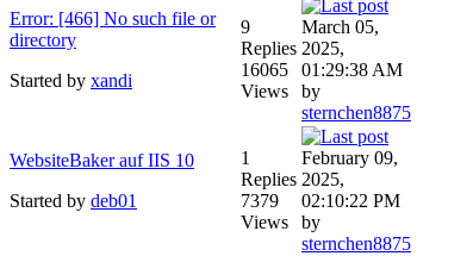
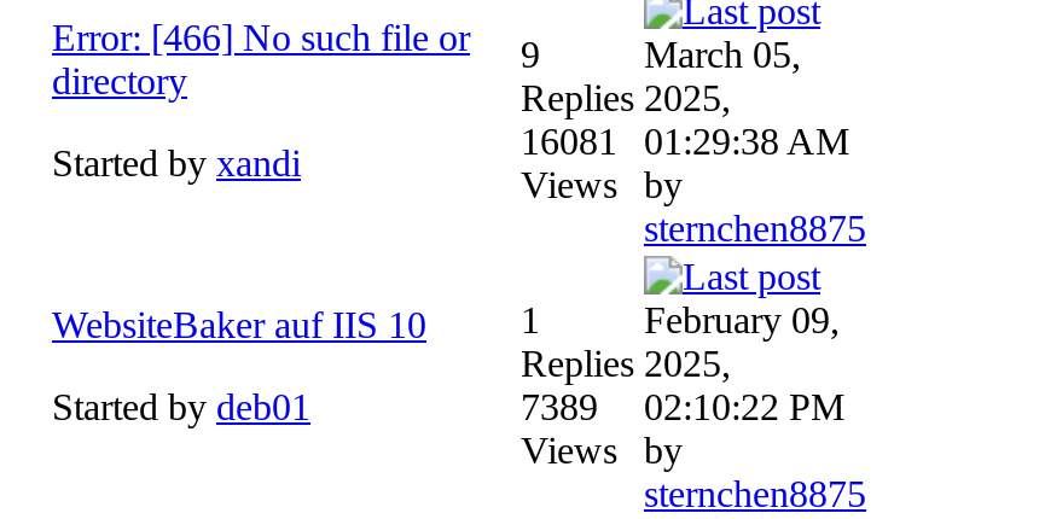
[241,59,403,80] 16065 01:29:38 AM -> [521,120,849,161] 16081 01:29:38 AM
[241,190,400,211] 7379 02:10:22 PM -> [521,386,844,427] 7389 02:10:22 PM

